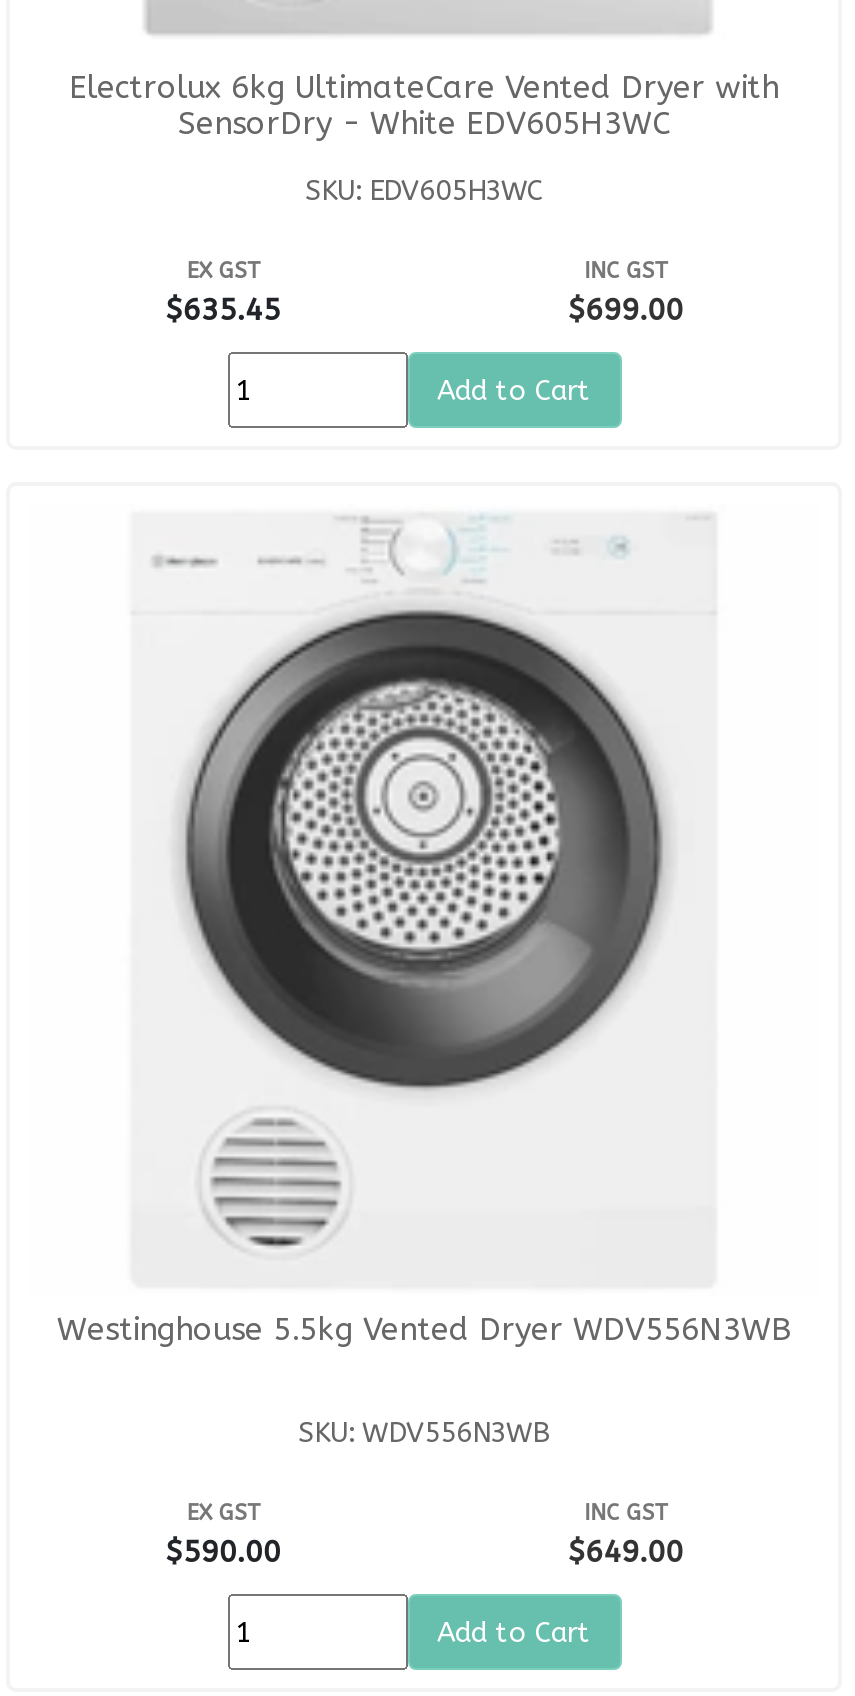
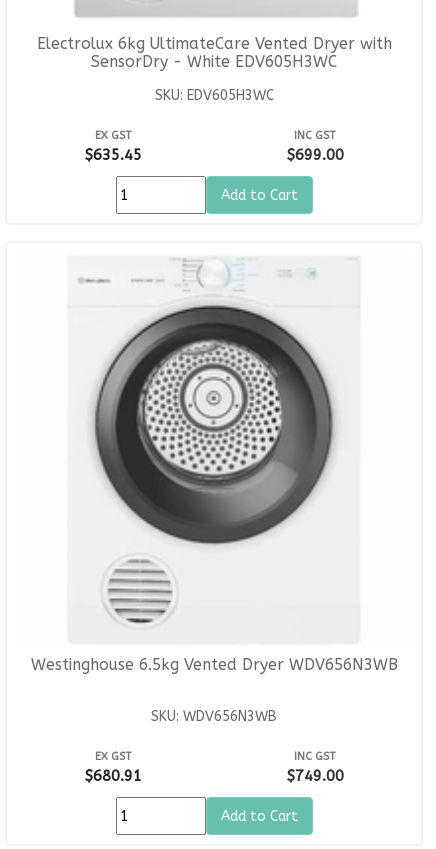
[57,1312,791,1348] Westinghouse 5.5kg Vented Dryer WDV556N3WB -> [30,656,397,674] Westinghouse 6.5kg Vented Dryer WDV656N3WB
[298,1416,550,1450] SKU: WDV556N3WB -> [151,708,277,725] SKU: WDV656N3WB
[165,1534,281,1570] $590.00 -> [84,767,142,785] $680.91
[567,1534,683,1570] $649.00 -> [286,767,344,785] $749.00

